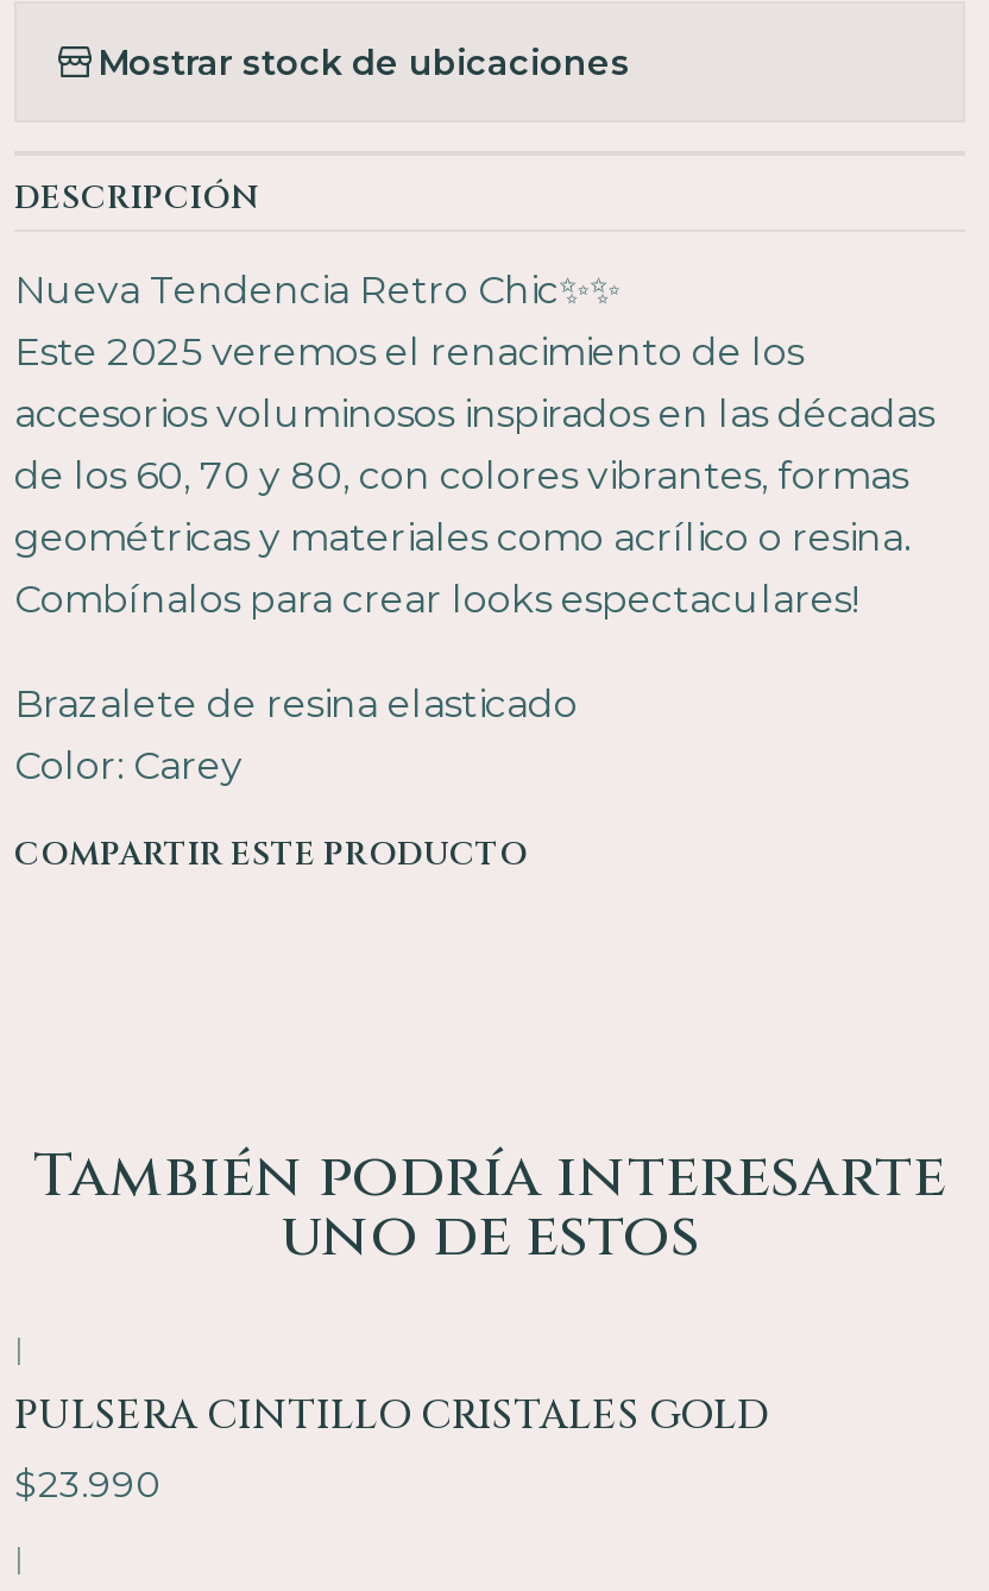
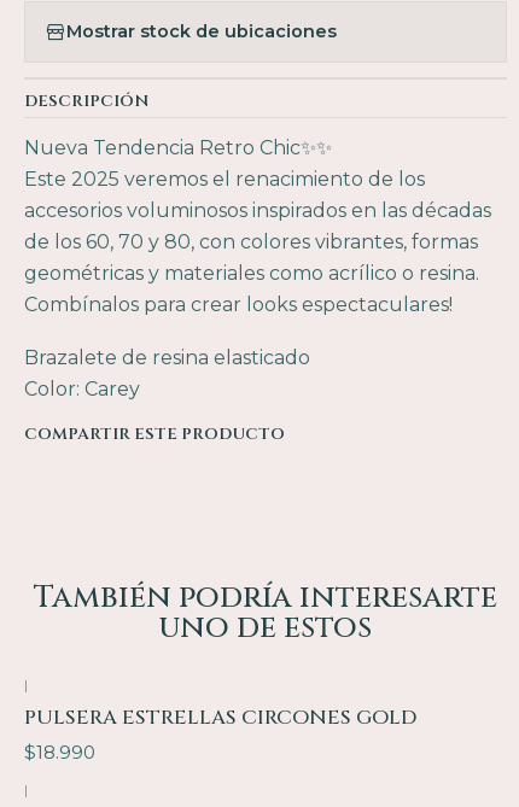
[14,1389,768,1441] PULSERA CINTILLO CRISTALES GOLD -> [24,704,416,731] PULSERA ESTRELLAS CIRCONES GOLD
[14,1460,159,1506] $23.990 -> [24,741,95,764] $18.990

